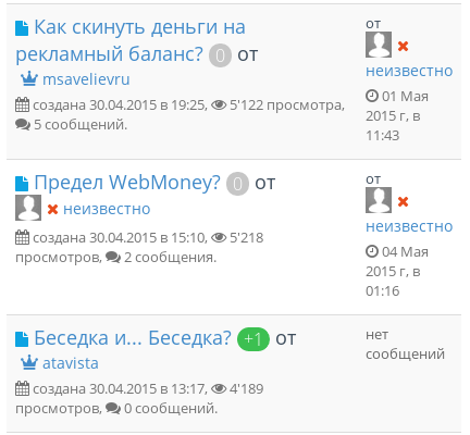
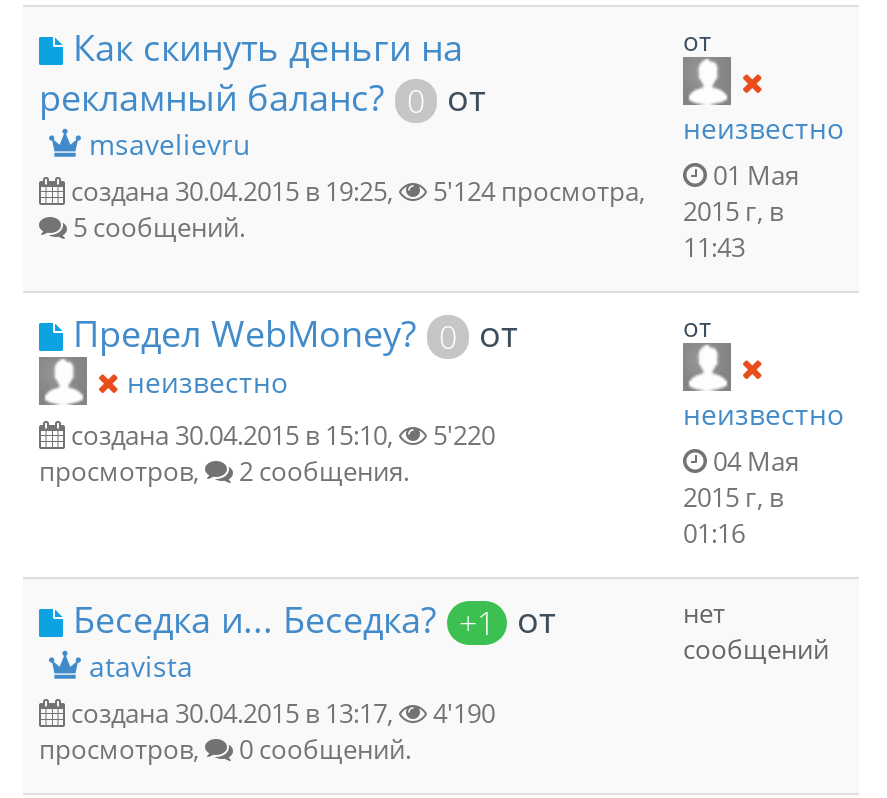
[226,95,345,114] 5'122 просмотра, -> [427,173,645,209] 5'124 просмотра,
[29,228,263,247] создана 30.04.2015 в 15:10, 5'218 -> [65,417,495,453] создана 30.04.2015 в 15:10, 5'220
[29,379,263,398] создана 30.04.2015 в 13:17, 4'189 -> [65,695,495,731] создана 30.04.2015 в 13:17, 4'190

